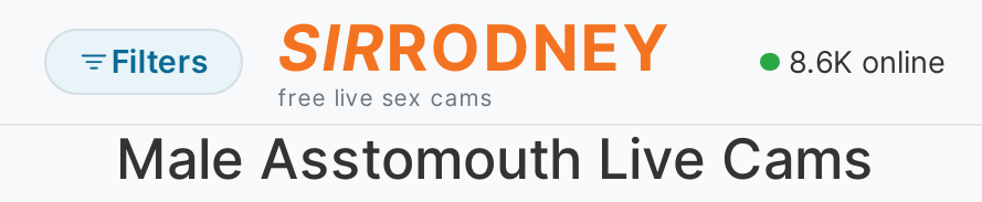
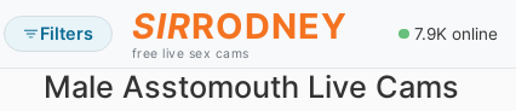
[789,44,946,79] 8.6K online -> [414,24,498,43] 7.9K online

